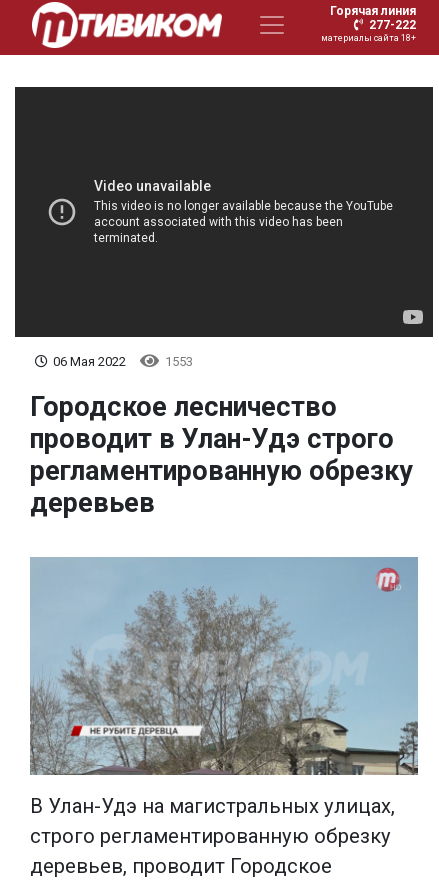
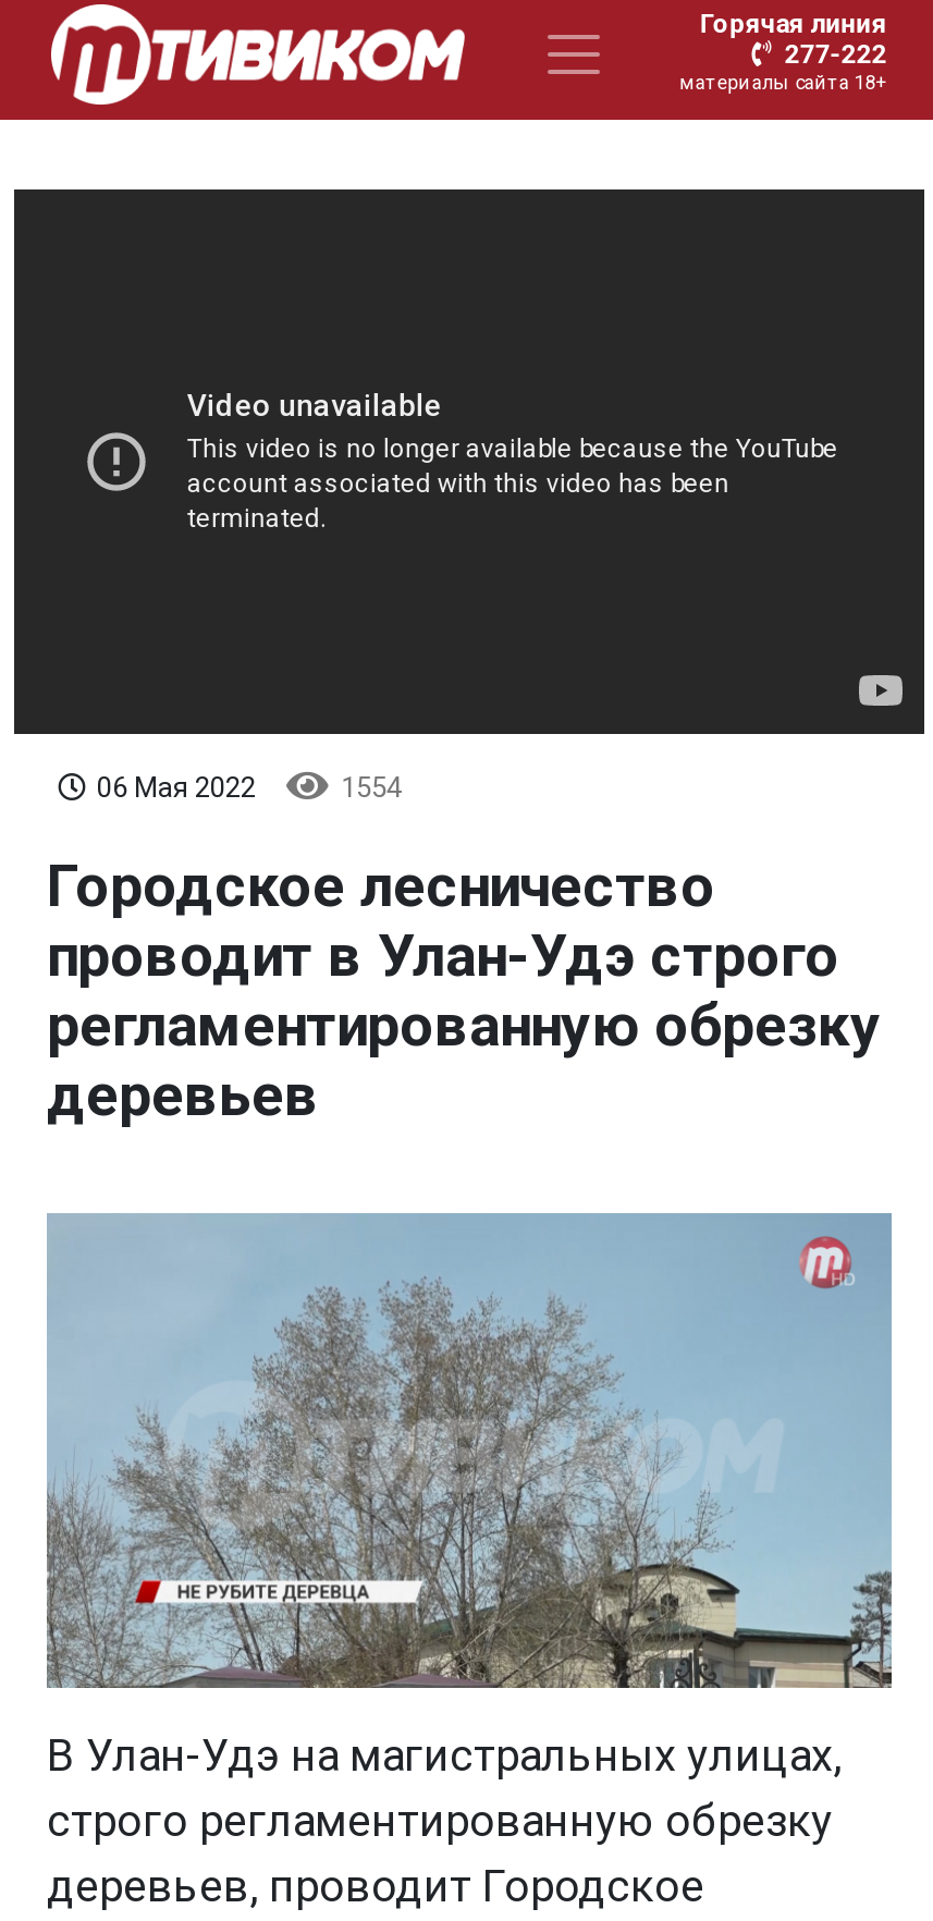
[165,354,193,369] 1553 -> [341,771,402,804] 1554

